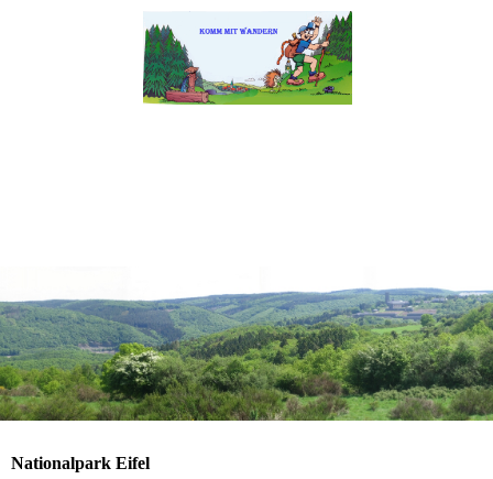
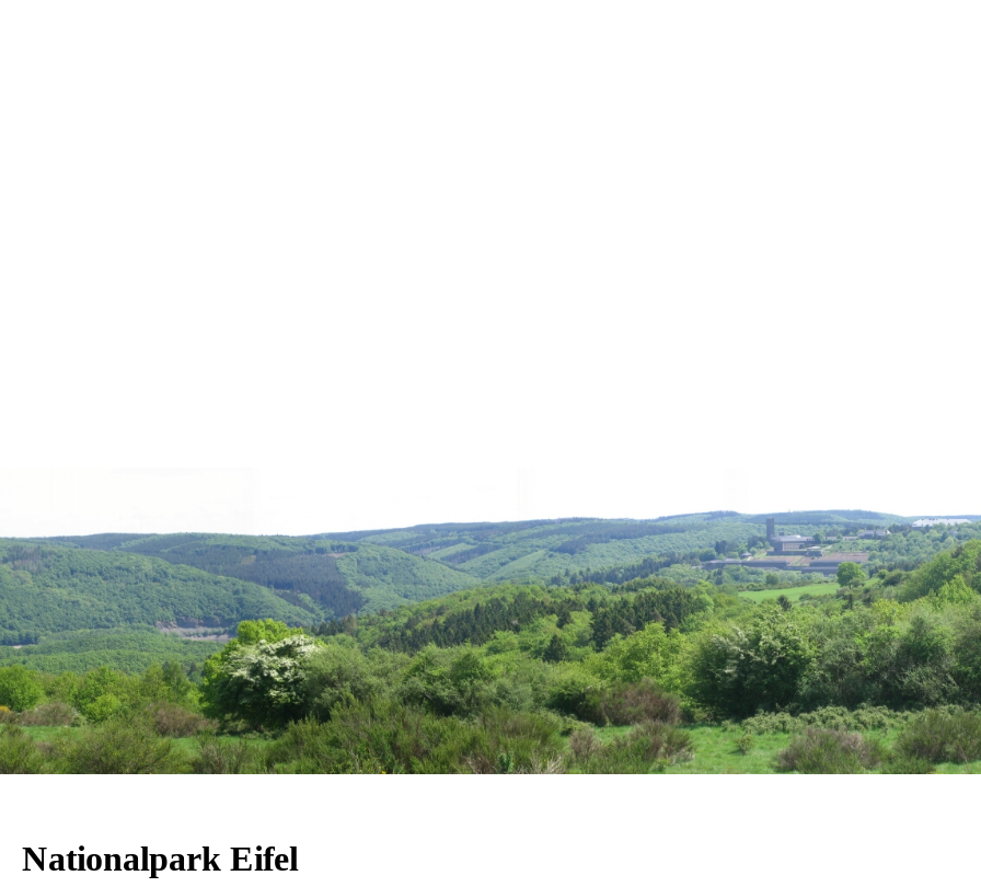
[142,10,353,106] [image] -> none

